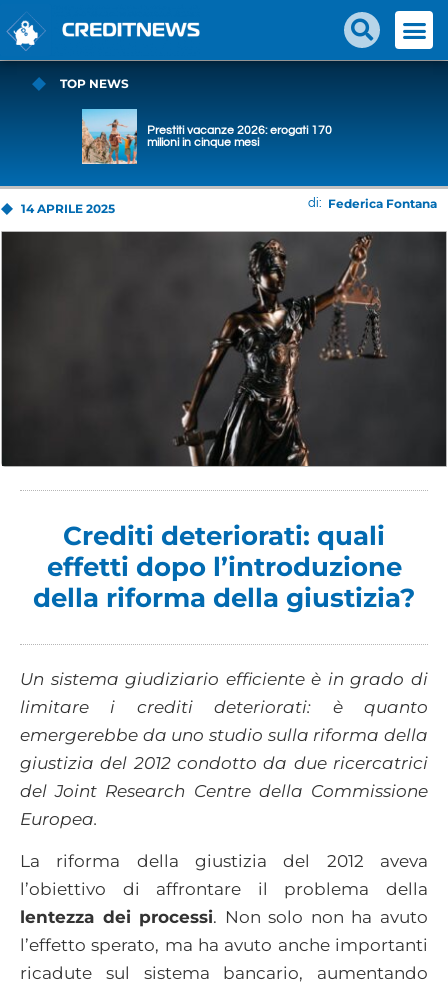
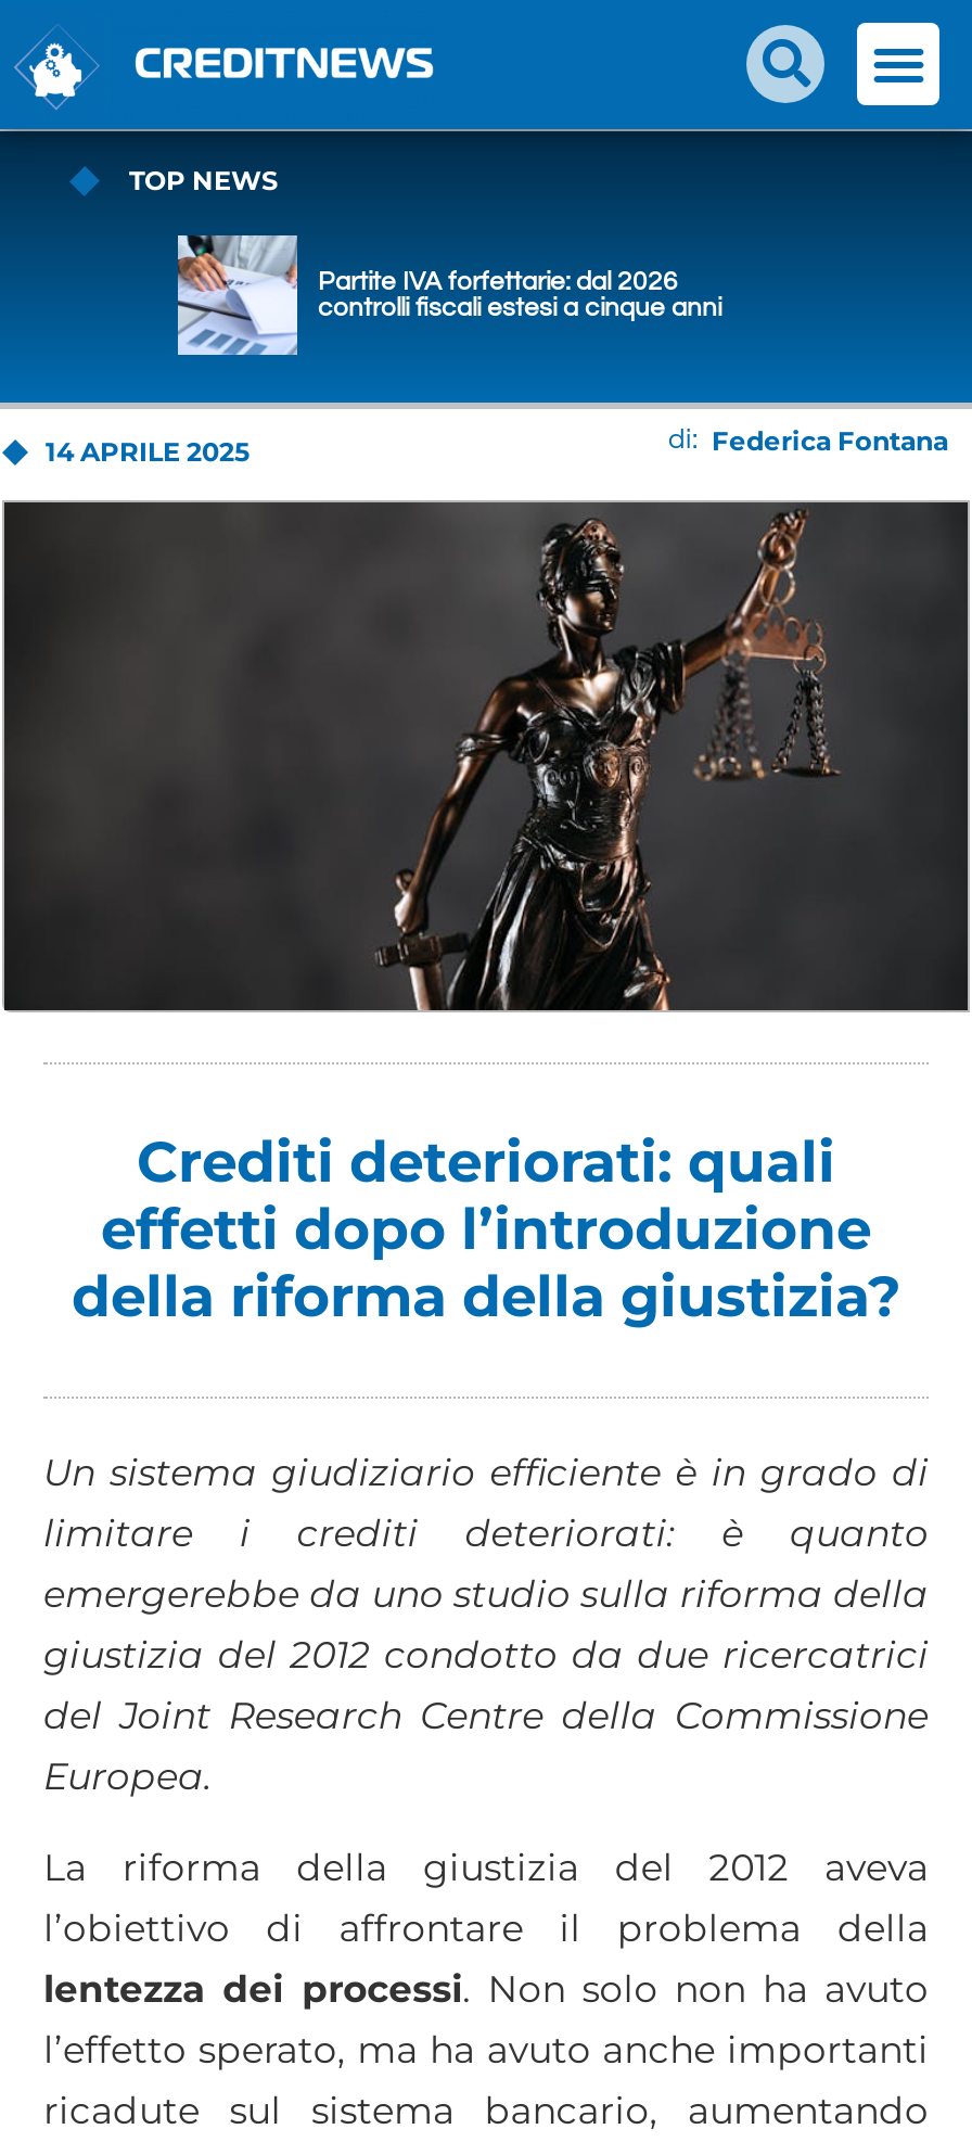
[81,108,331,165] [image] | Prestiti vacanze 2026: erogati 170 | milioni in cinque mesi -> [176,233,721,355] [image] | Partite IVA forfettarie: dal 2026 | controlli fiscali estesi a cinque anni

